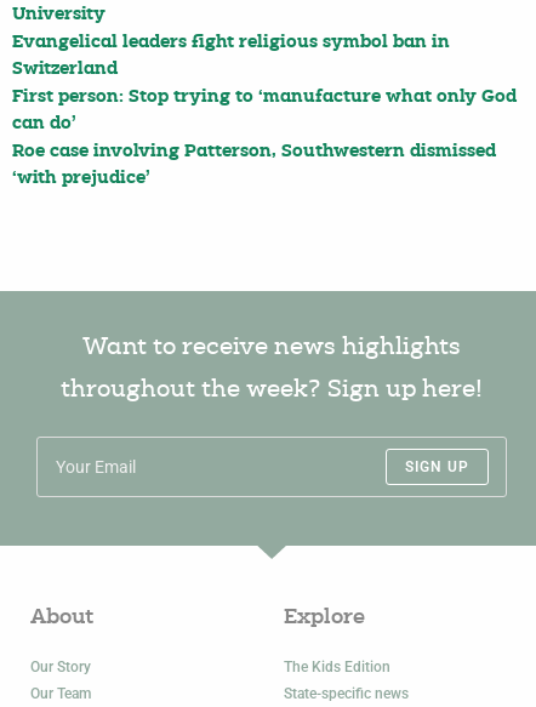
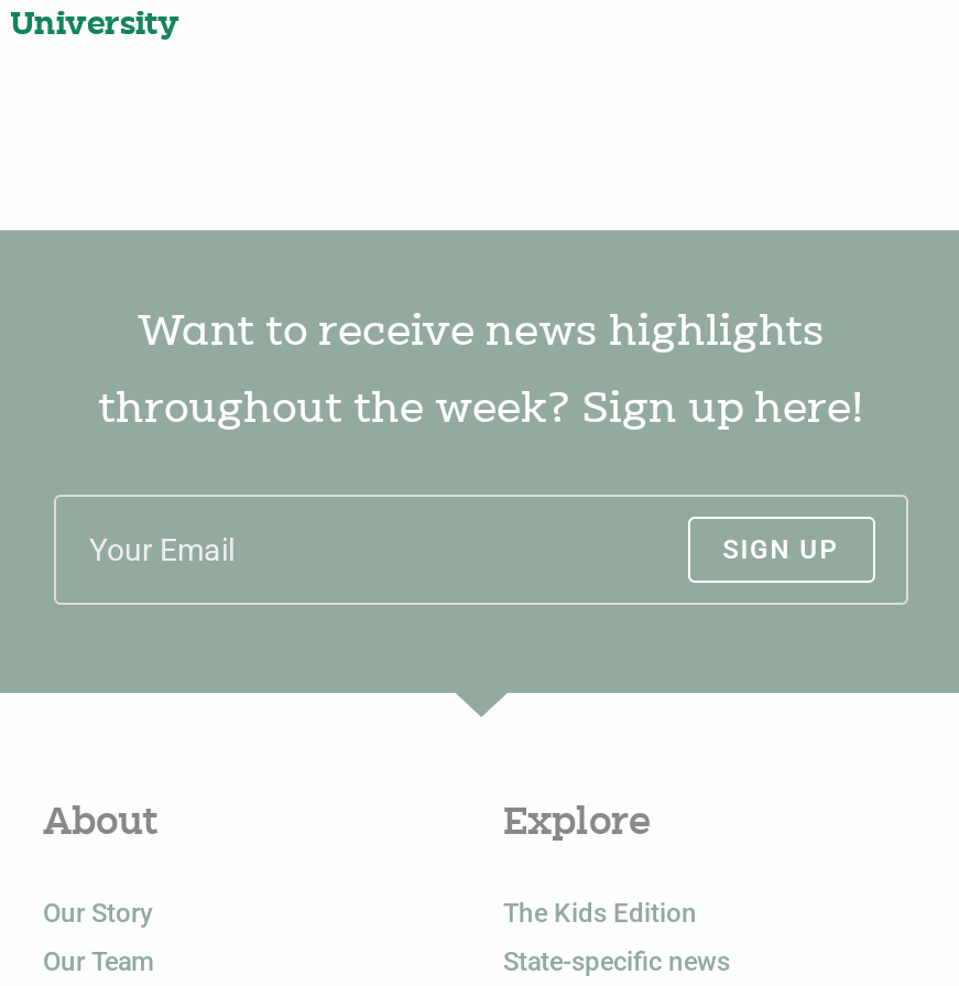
[12,34,517,188] Evangelical leaders fight religious symbol ban in | Switzerland | First person: Stop trying to ‘manufacture what only God | can do’ | Roe case involving Patterson, Southwestern dismissed | ‘with prejudice’ -> none

